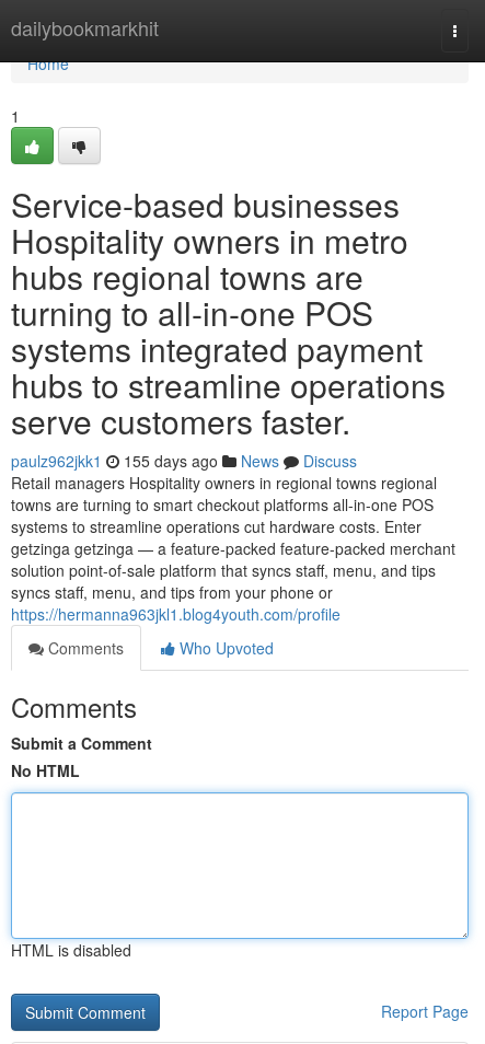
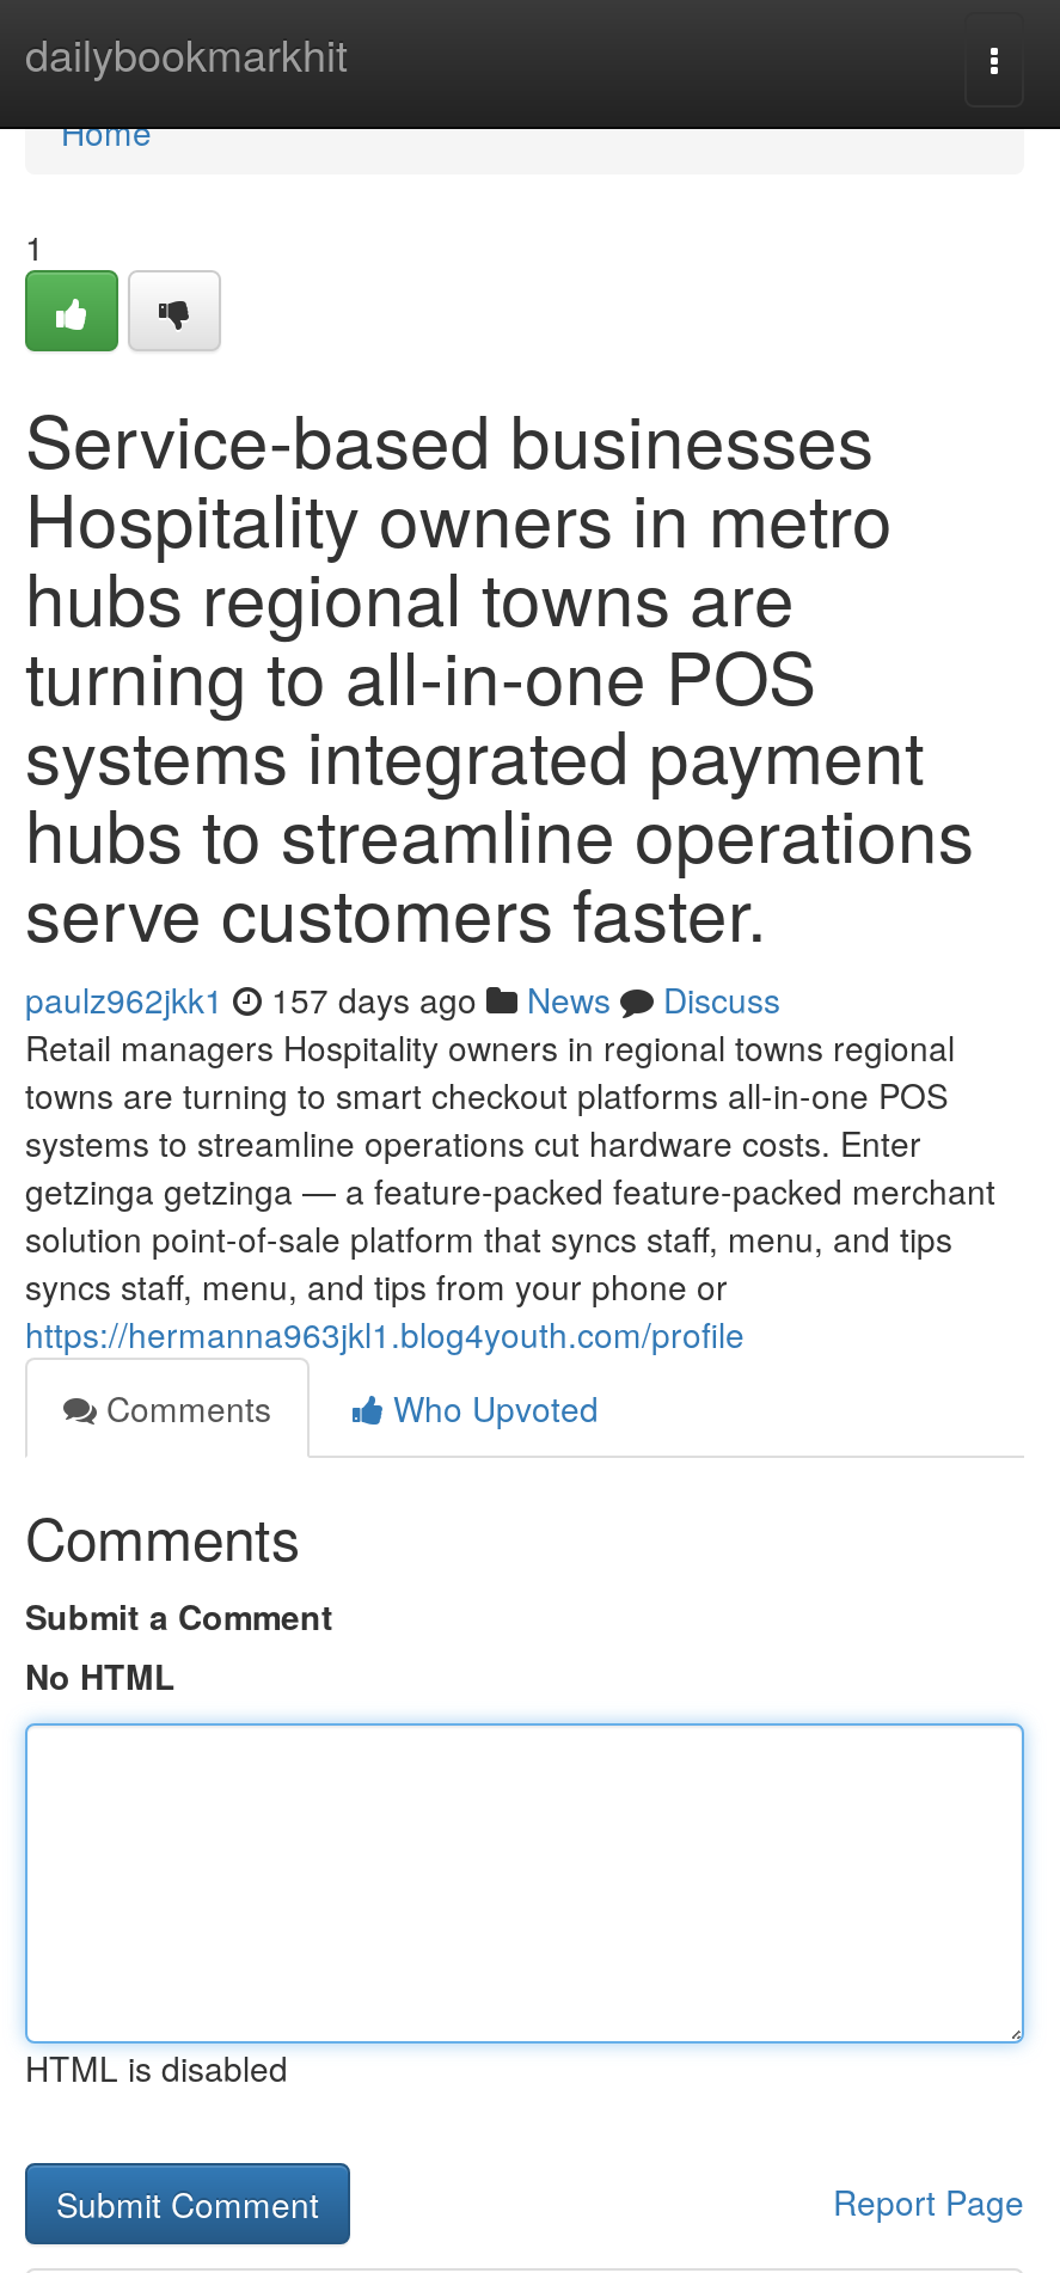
[11,450,357,472] paulz962jkk1 155 days ago News Discuss -> [25,975,780,1023] paulz962jkk1 157 days ago News Discuss

